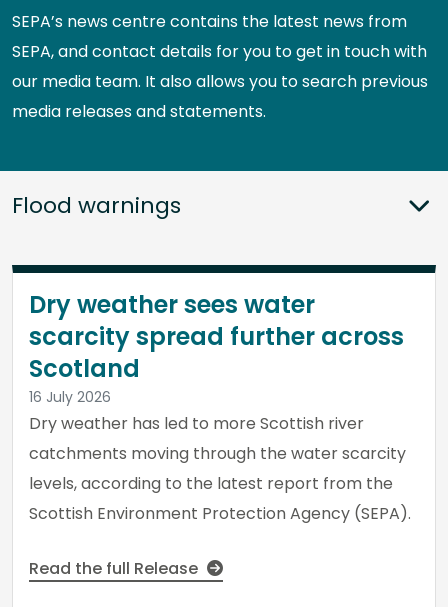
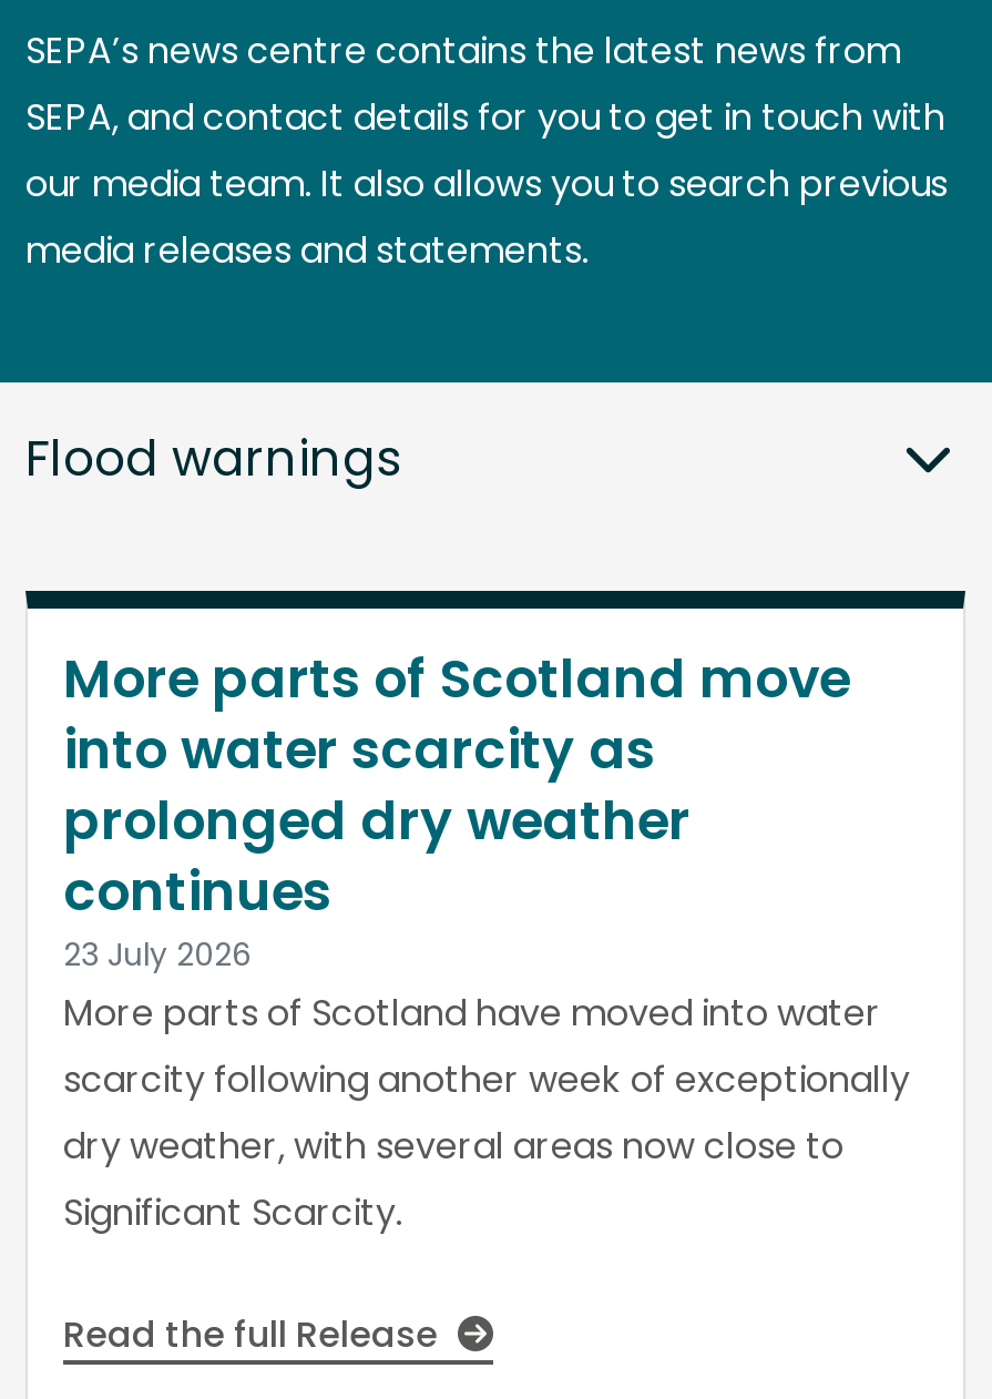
[29,288,411,525] Dry weather sees water | scarcity spread further across | Scotland | 16 July 2026 | Dry weather has led to more Scottish river | catchments moving through the water scarcity | levels, according to the latest report from the | Scottish Environment Protection Agency (SEPA). -> [63,642,910,1238] More parts of Scotland move | into water scarcity as | prolonged dry weather | continues | 23 July 2026 | More parts of Scotland have moved into water | scarcity following another week of exceptionally | dry weather, with several areas now close to | Significant Scarcity.

